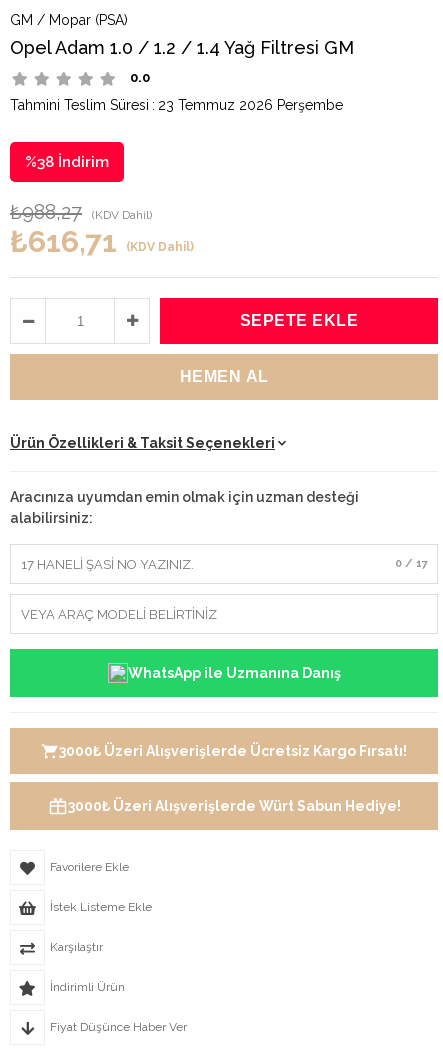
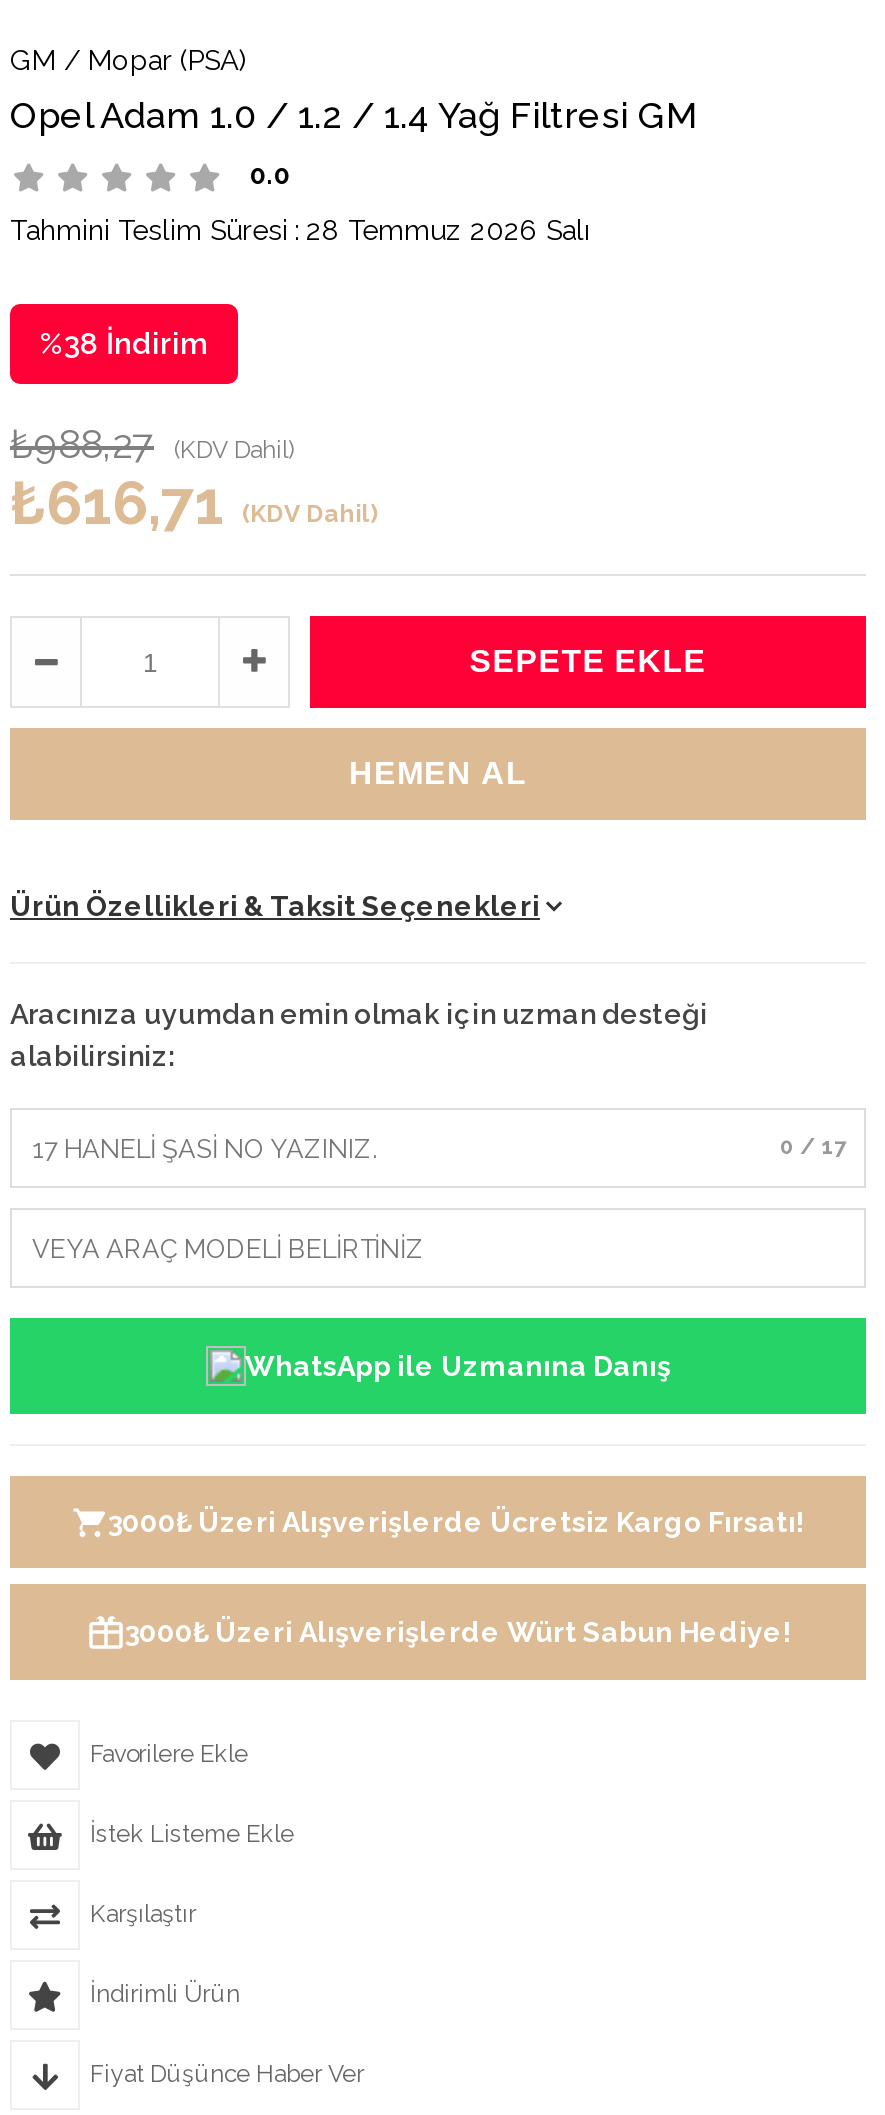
[10,97,343,113] Tahmini Teslim Süresi : 23 Temmuz 2026 Perşembe -> [10,214,590,246] Tahmini Teslim Süresi : 28 Temmuz 2026 Salı

